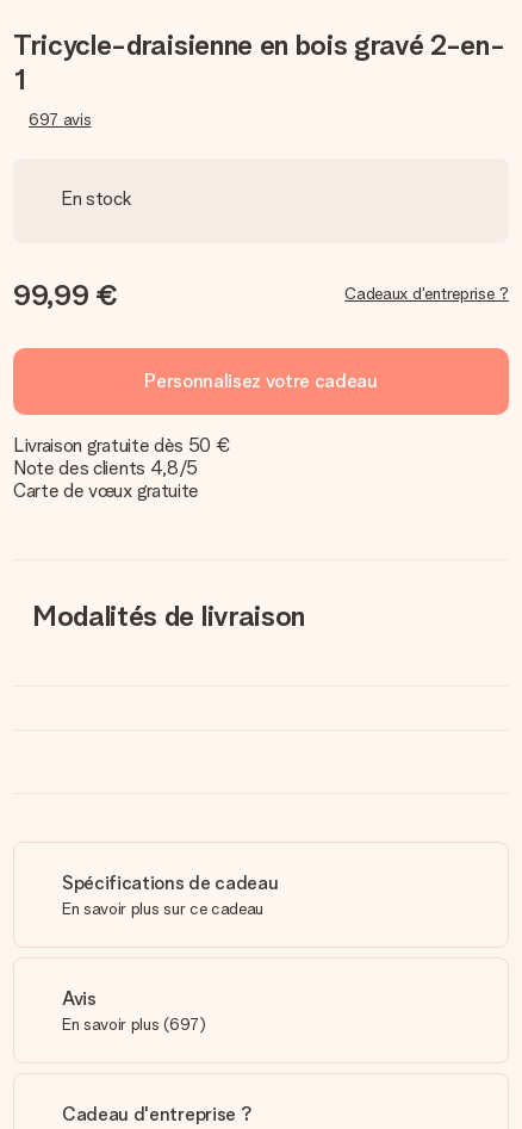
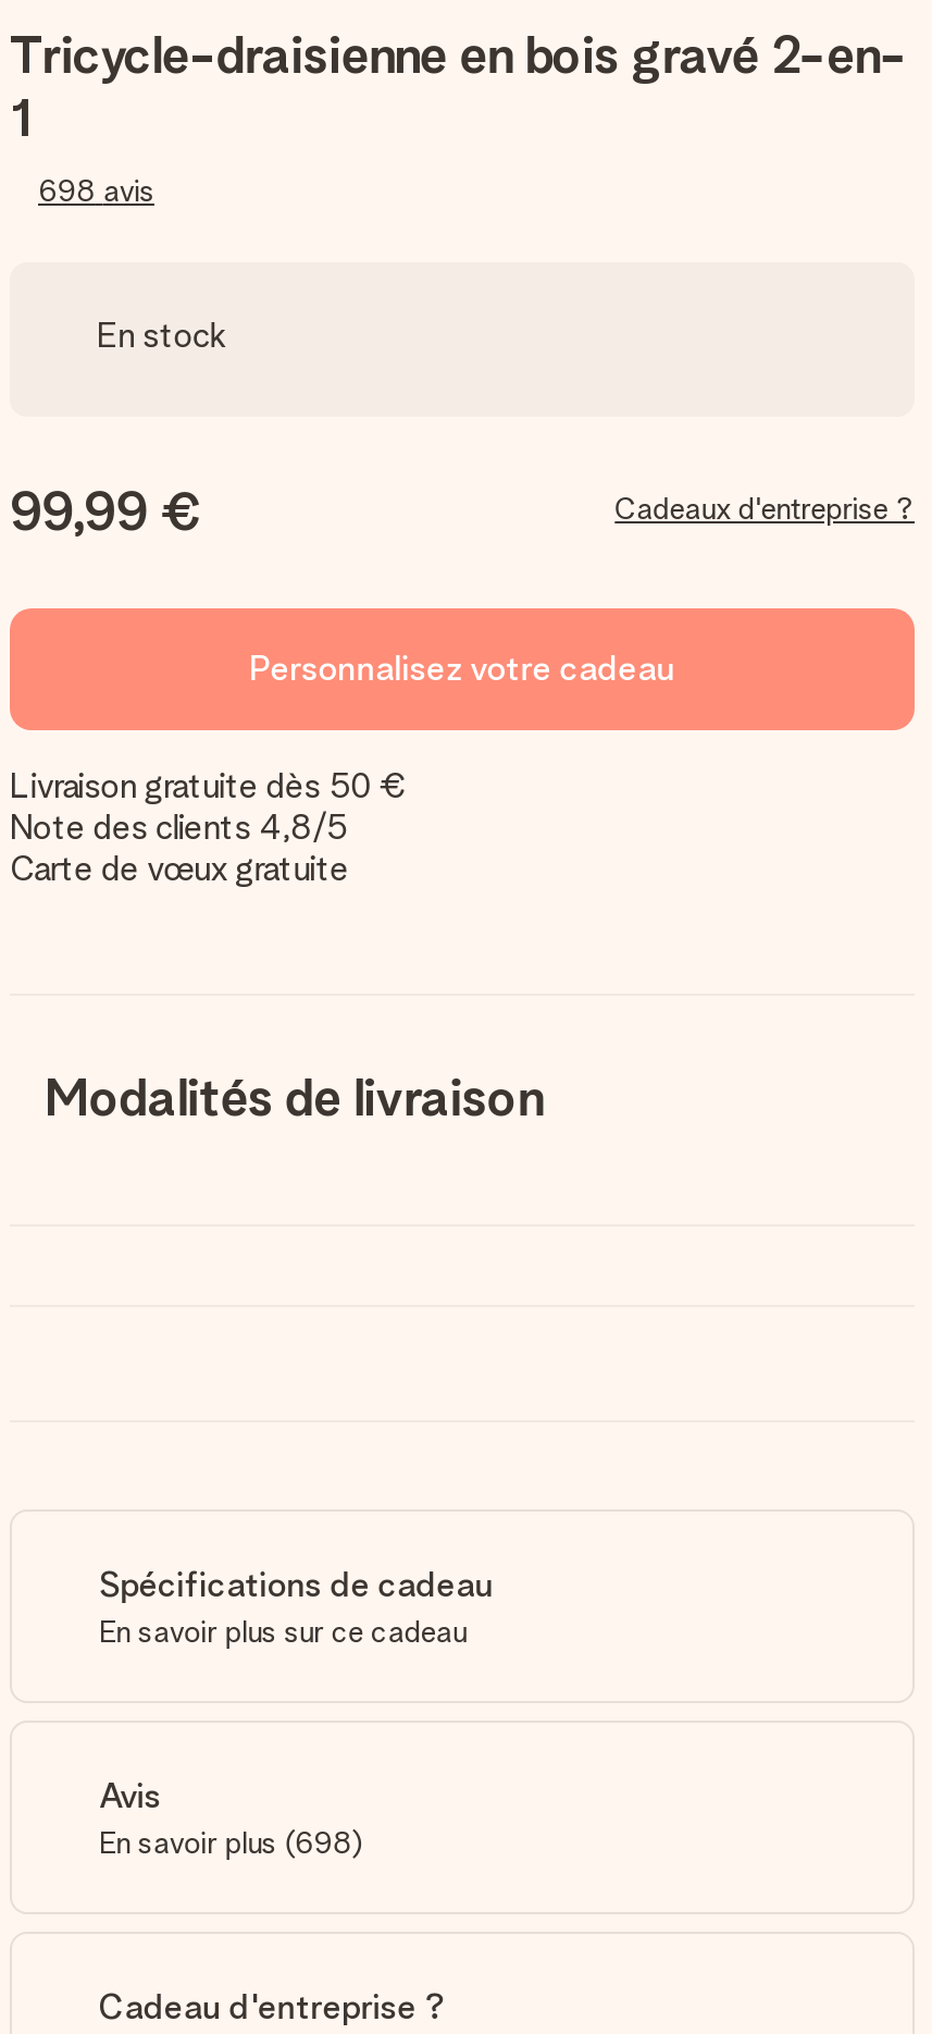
[29,110,91,129] 697 avis -> [38,173,154,208] 698 avis
[62,1015,206,1034] En savoir plus (697) -> [99,1825,363,1860] En savoir plus (698)

